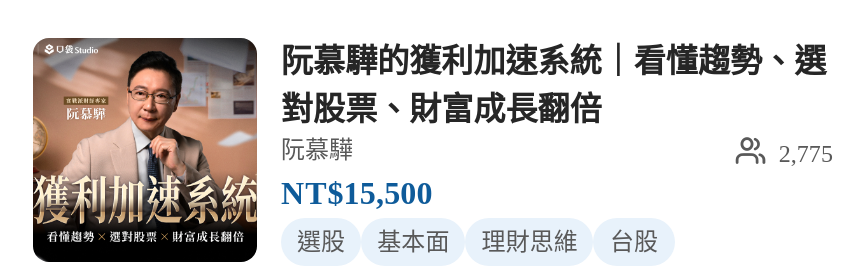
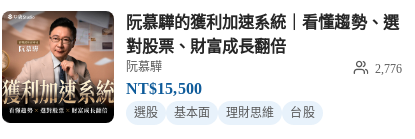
[767,140,833,168] 2,775 -> [369,62,402,76] 2,776

